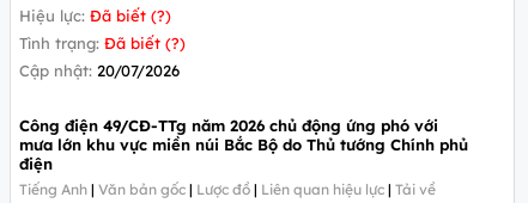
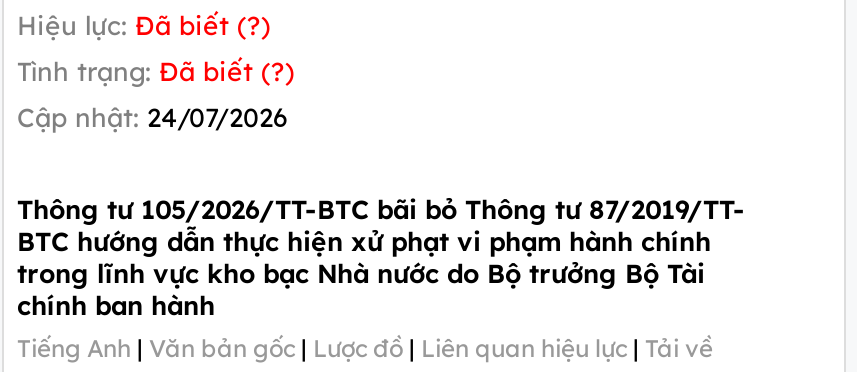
[19,60,179,80] Cập nhật: 20/07/2026 -> [17,101,287,133] Cập nhật: 24/07/2026
[19,115,468,173] Công điện 49/CĐ-TTg năm 2026 chủ động ứng phó với | mưa lớn khu vực miền núi Bắc Bộ do Thủ tướng Chính phủ | điện -> [17,193,745,321] Thông tư 105/2026/TT-BTC bãi bỏ Thông tư 87/2019/TT- | BTC hướng dẫn thực hiện xử phạt vi phạm hành chính | trong lĩnh vực kho bạc Nhà nước do Bộ trưởng Bộ Tài | chính ban hành

